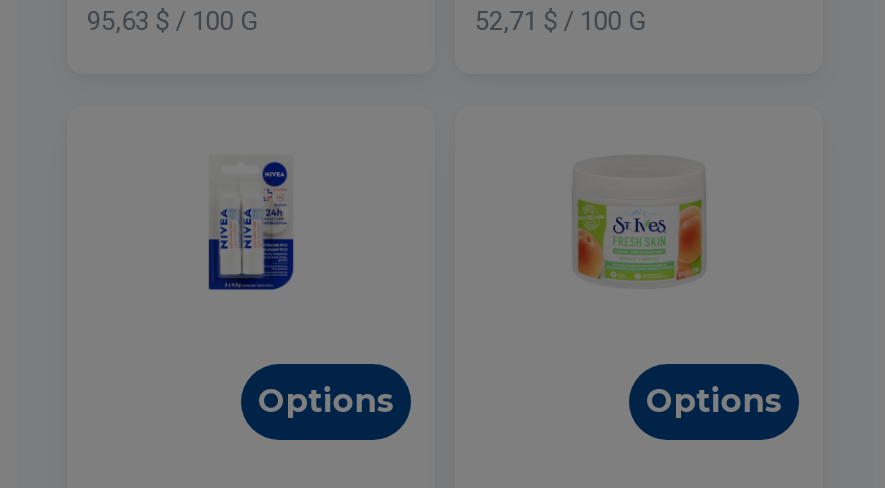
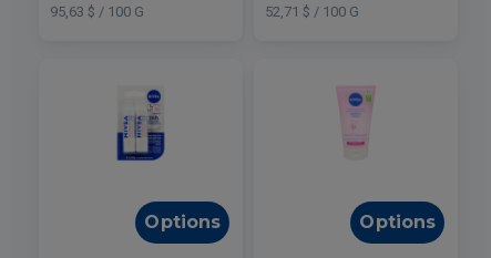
[573,168,705,284] [image] -> [320,92,391,156] [image]

